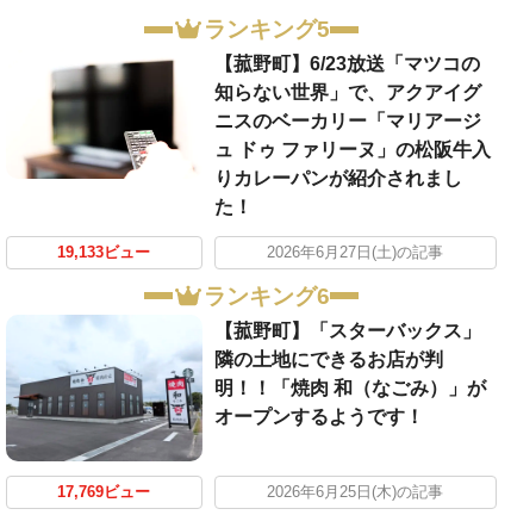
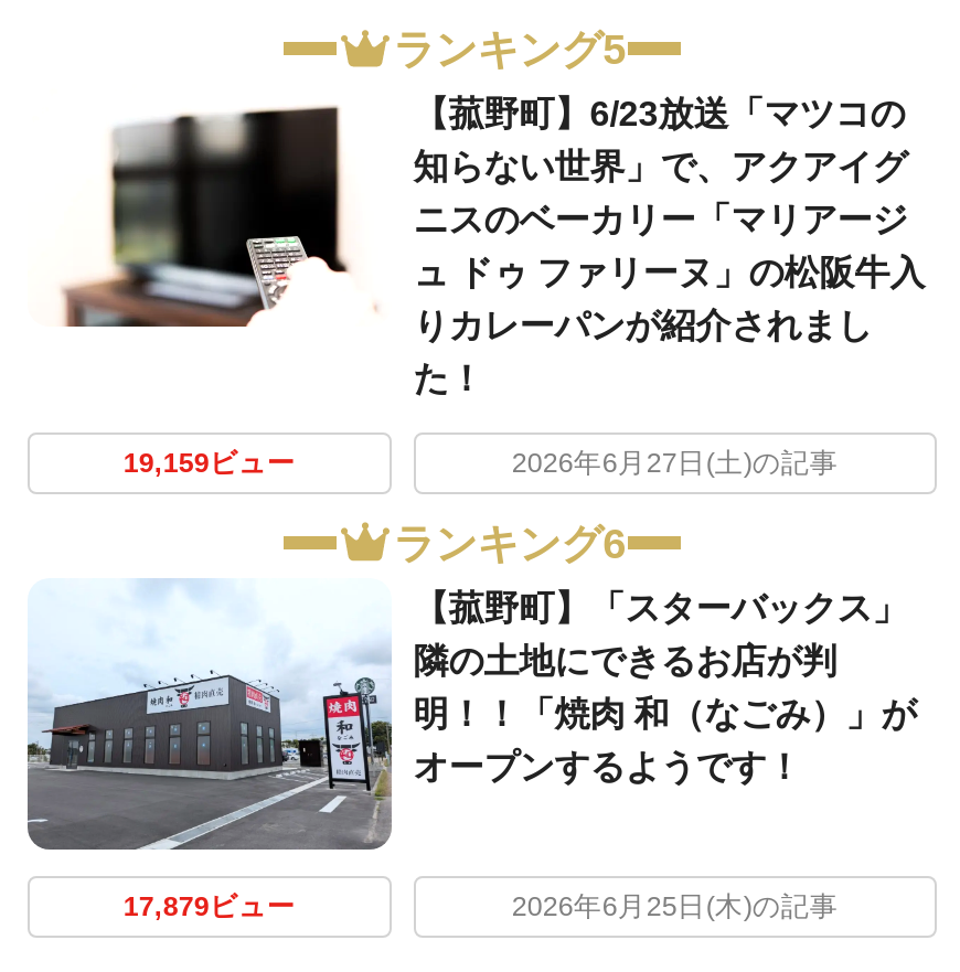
[58,245,150,261] 19,133ビュー -> [123,448,295,479] 19,159ビュー
[58,485,150,501] 17,769ビュー -> [123,892,295,923] 17,879ビュー

